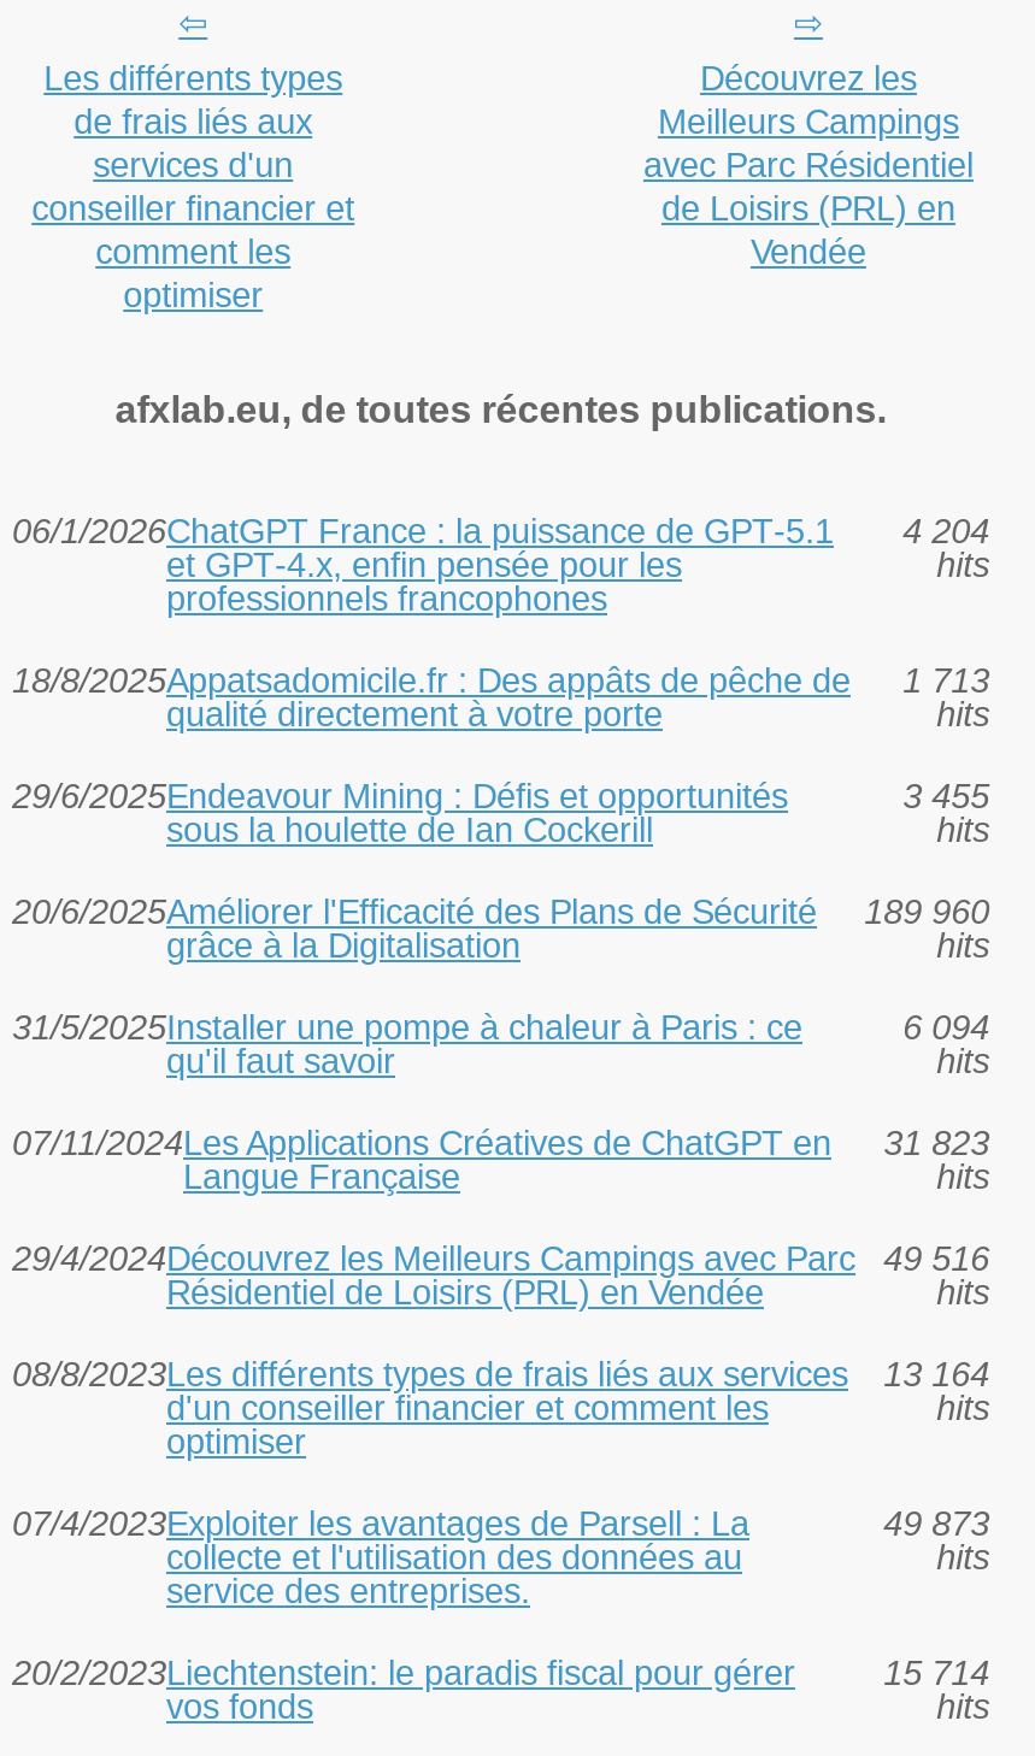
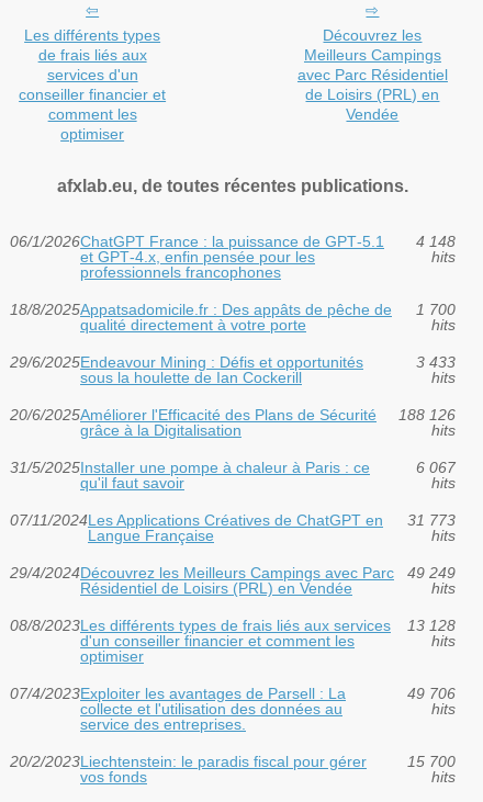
[12,513,989,551] 06/1/2026ChatGPT France : la puissance de GPT‑5.1 4 204 -> [10,233,455,250] 06/1/2026ChatGPT France : la puissance de GPT‑5.1 4 148
[12,662,989,700] 18/8/2025Appatsadomicile.fr : Des appâts de pêche de 1 713 -> [10,301,455,318] 18/8/2025Appatsadomicile.fr : Des appâts de pêche de 1 700
[903,778,989,816] 3 455 -> [416,354,455,371] 3 433
[12,893,989,932] 20/6/2025Améliorer l'Efficacité des Plans de Sécurité 189 960 -> [10,406,455,424] 20/6/2025Améliorer l'Efficacité des Plans de Sécurité 188 126
[903,1009,989,1047] 6 094 -> [416,459,455,476] 6 067
[12,1124,989,1163] 07/11/2024Les Applications Créatives de ChatGPT en 31 823 -> [10,512,455,529] 07/11/2024Les Applications Créatives de ChatGPT en 31 773
[12,1240,989,1279] 29/4/2024Découvrez les Meilleurs Campings avec Parc 49 516 -> [10,564,455,582] 29/4/2024Découvrez les Meilleurs Campings avec Parc 49 249
[12,1356,989,1394] 08/8/2023Les différents types de frais liés aux services 13 164 -> [10,617,455,634] 08/8/2023Les différents types de frais liés aux services 13 128
[883,1505,989,1544] 49 873 -> [407,685,455,702] 49 706
[883,1654,989,1693] 15 714 -> [407,753,455,771] 15 700

